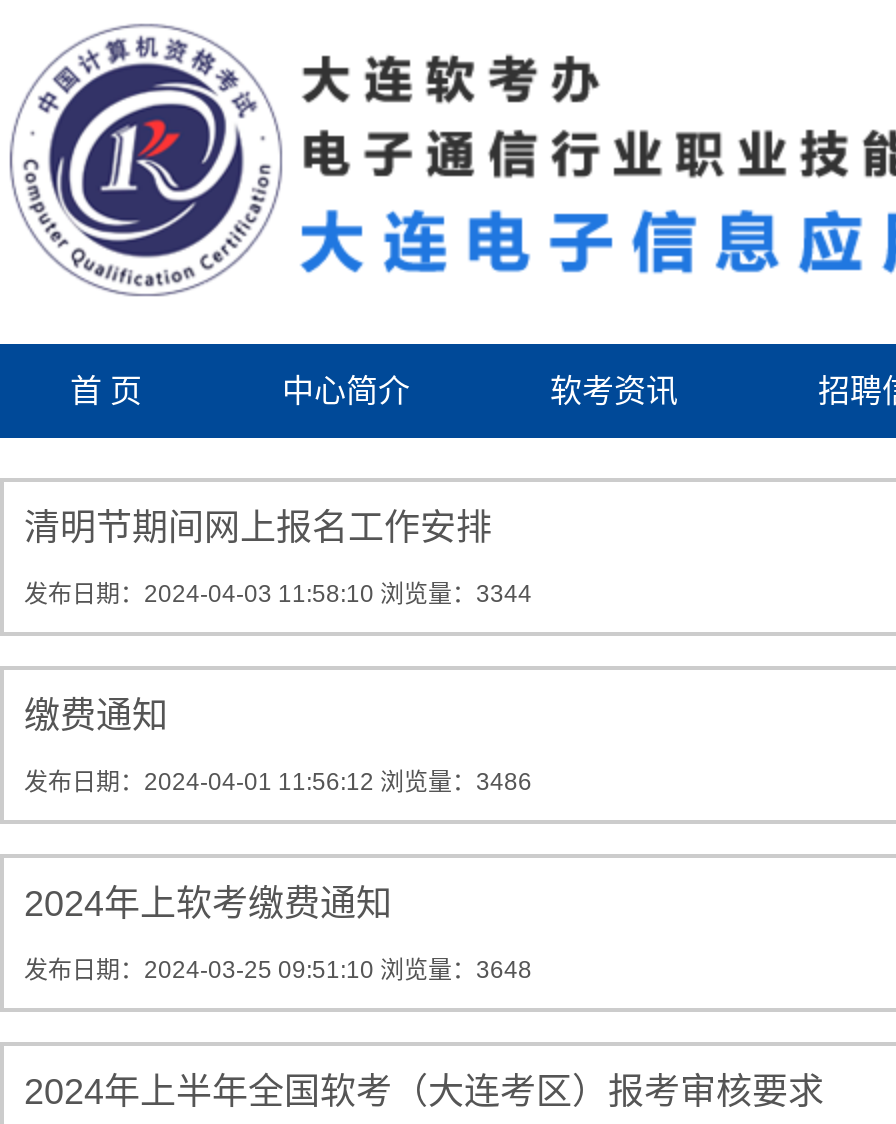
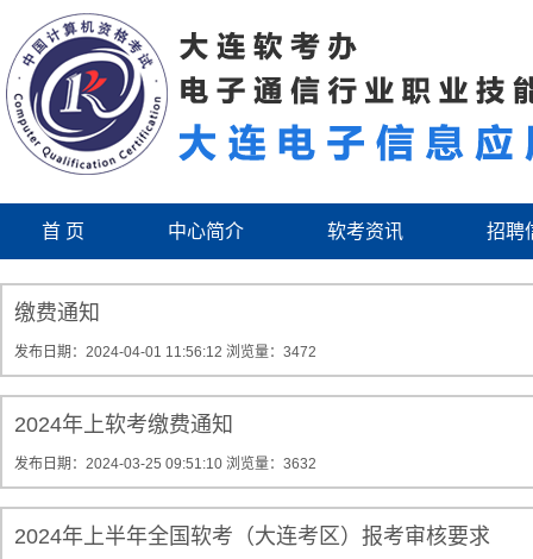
[24,508,532,608] 清明节期间网上报名工作安排 | 发布日期：2024-04-03 11:58:10 浏览量：3344 -> none
[24,768,532,796] 发布日期：2024-04-01 11:56:12 浏览量：3486 -> [14,344,316,360] 发布日期：2024-04-01 11:56:12 浏览量：3472
[24,956,532,984] 发布日期：2024-03-25 09:51:10 浏览量：3648 -> [14,456,316,472] 发布日期：2024-03-25 09:51:10 浏览量：3632

